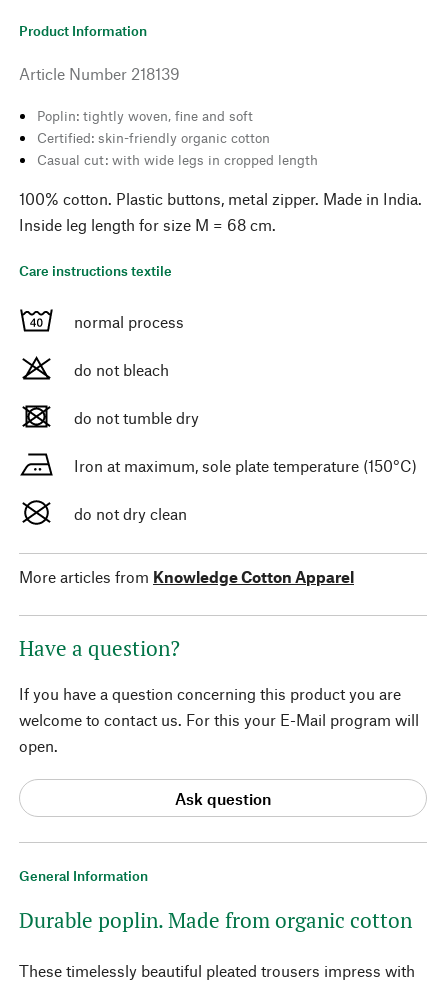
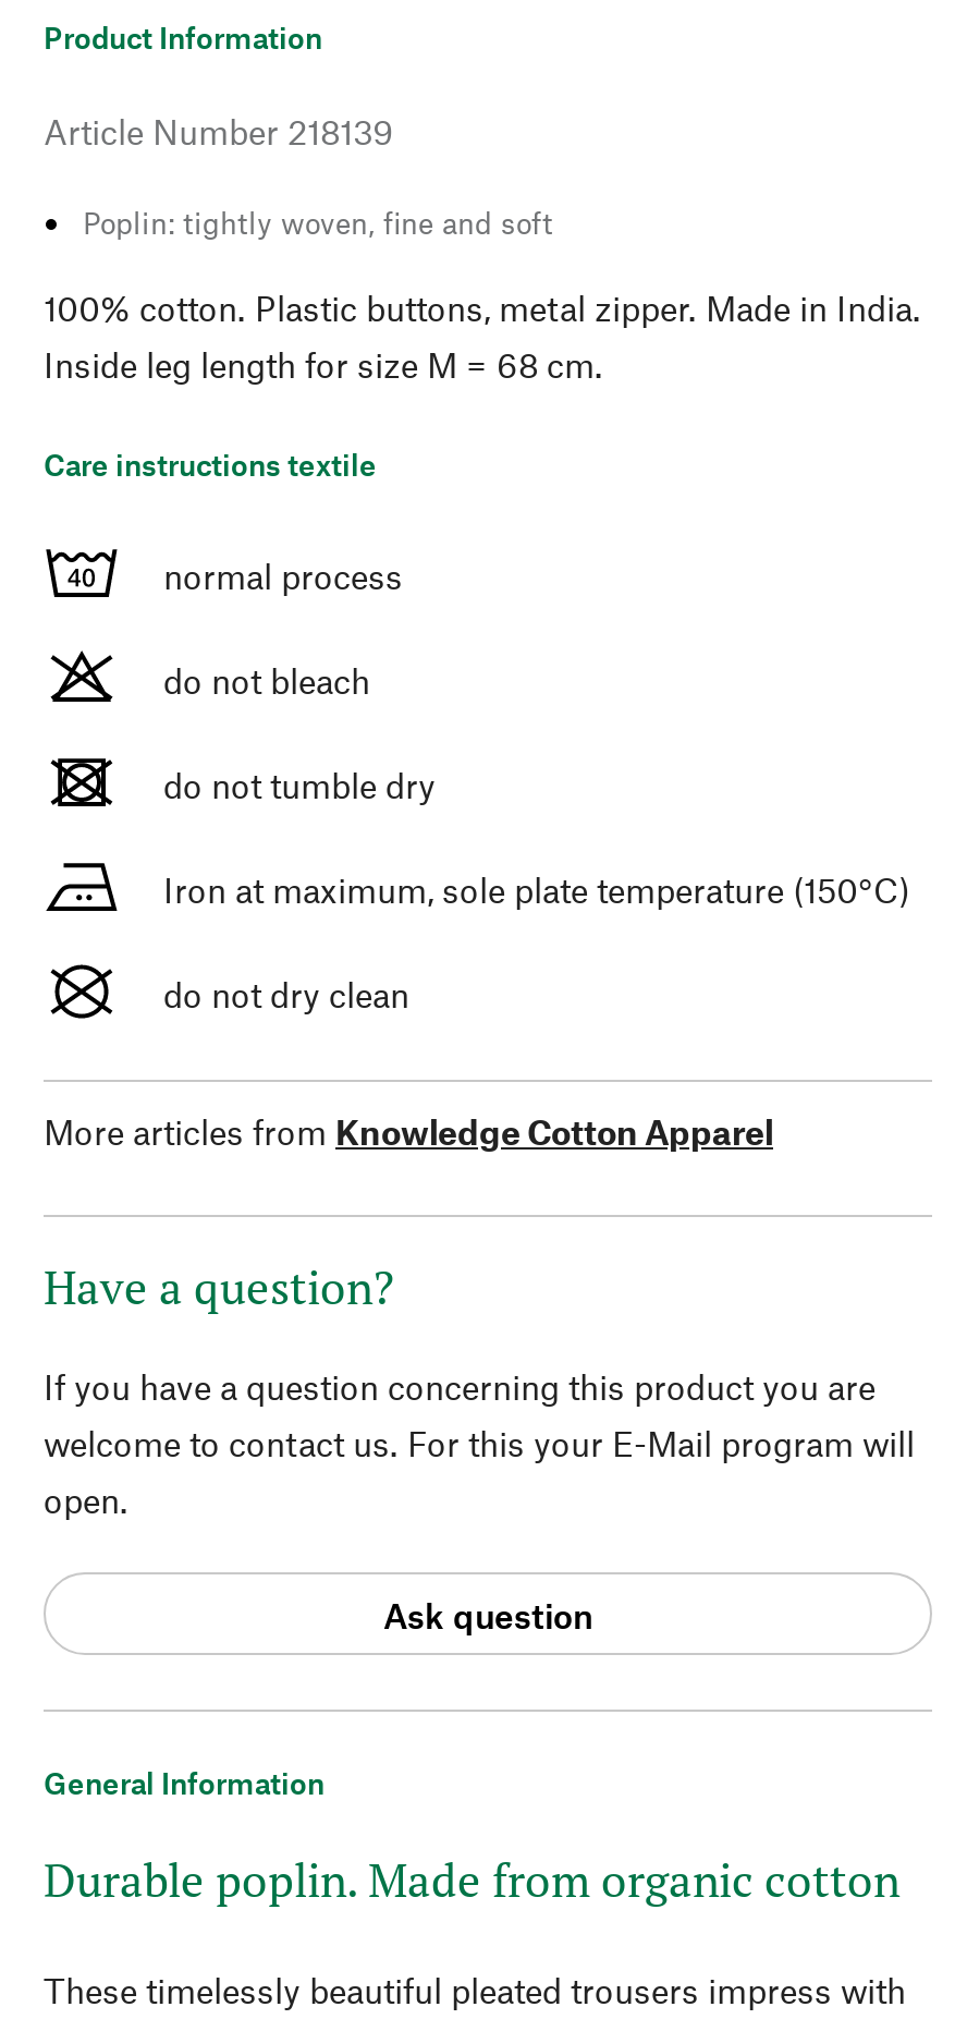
[37,129,318,168] Certified: skin-friendly organic cotton | Casual cut: with wide legs in cropped length -> none

